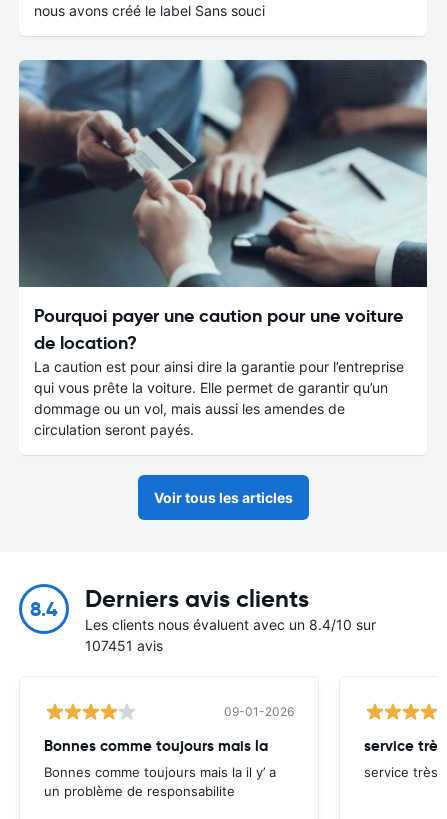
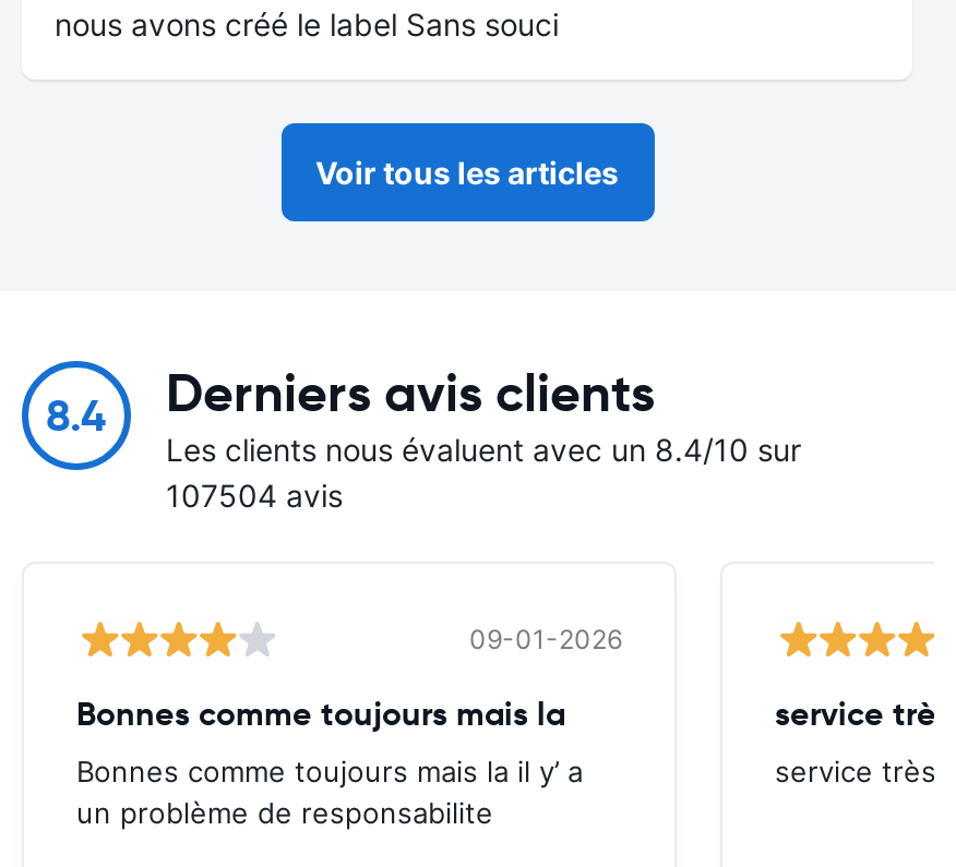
[18,59,428,438] [image] | Pourquoi payer une caution pour une voiture | de location? | La caution est pour ainsi dire la garantie pour l’entreprise | qui vous prête la voiture. Elle permet de garantir qu’un | dommage ou un vol, mais aussi les amendes de | circulation seront payés. -> none
[85,637,163,654] 107451 avis -> [166,476,343,513] 107504 avis

